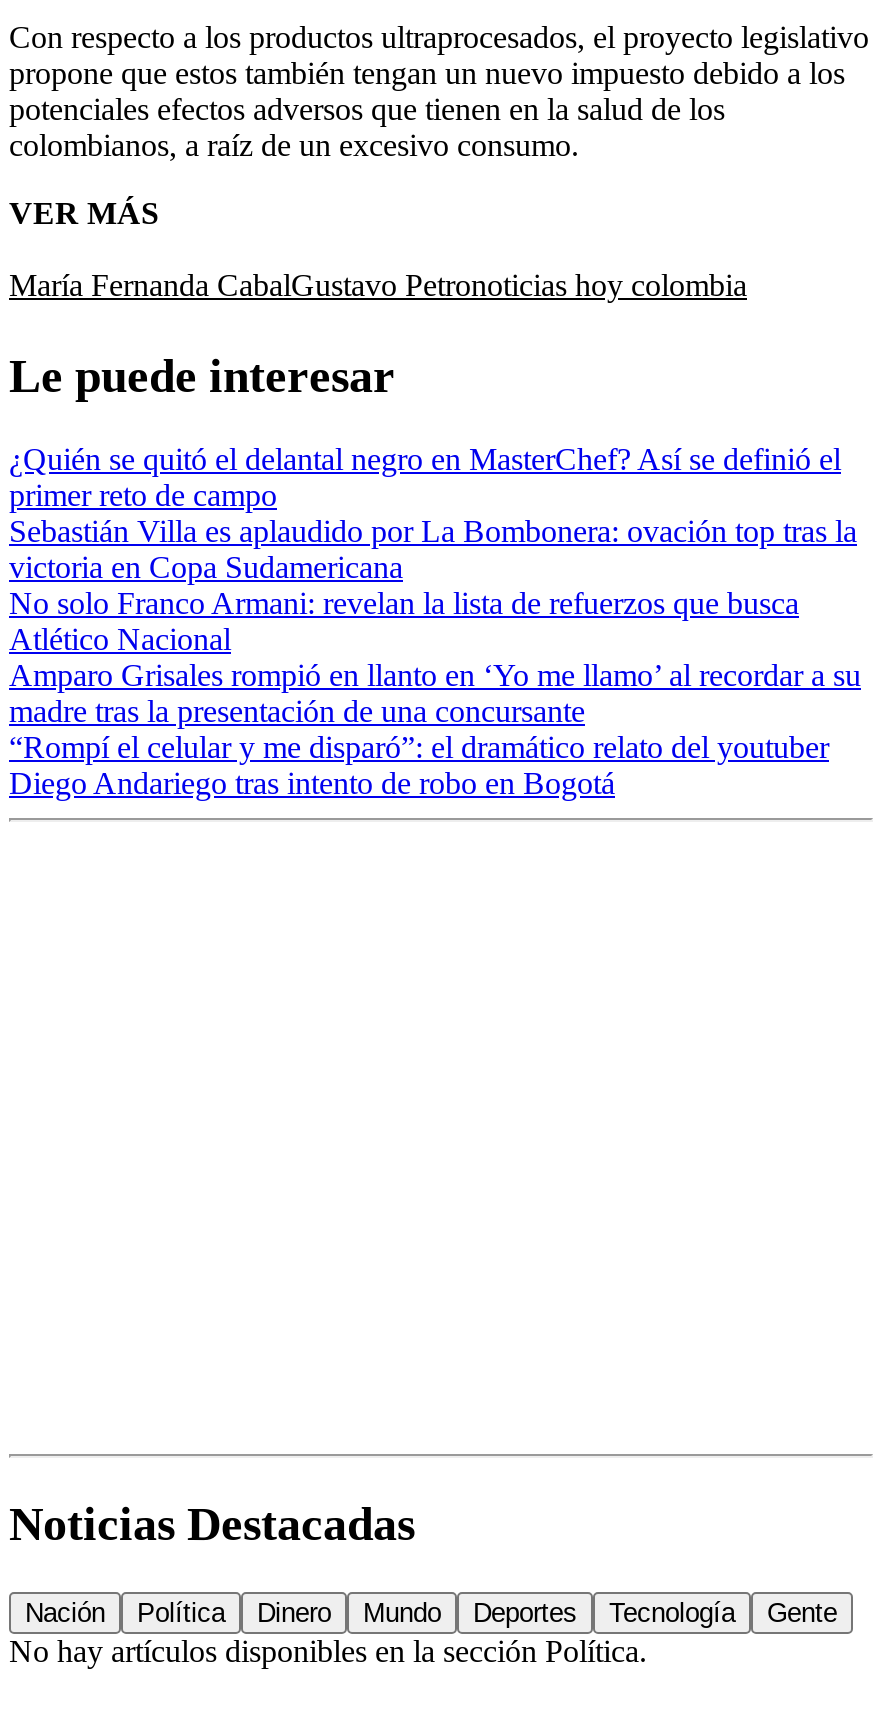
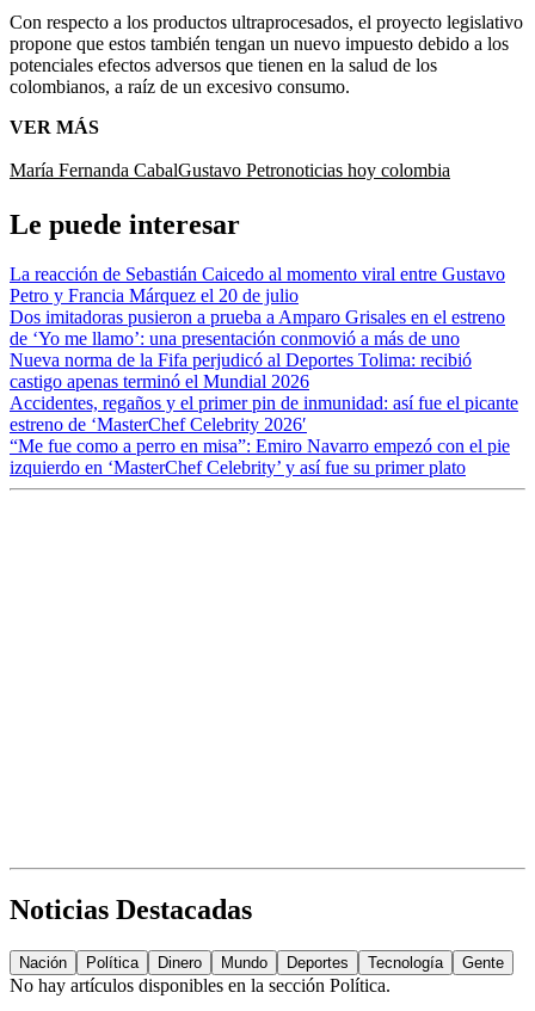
[9,443,861,801] ¿Quién se quitó el delantal negro en MasterChef? Así se definió el | primer reto de campo | Sebastián Villa es aplaudido por La Bombonera: ovación top tras la | victoria en Copa Sudamericana | No solo Franco Armani: revelan la lista de refuerzos que busca | Atlético Nacional | Amparo Grisales rompió en llanto en ‘Yo me llamo’ al recordar a su | madre tras la presentación de una concursante | “Rompí el celular y me disparó”: el dramático relato del youtuber | Diego Andariego tras intento de robo en Bogotá -> [10,264,518,478] La reacción de Sebastián Caicedo al momento viral entre Gustavo | Petro y Francia Márquez el 20 de julio | Dos imitadoras pusieron a prueba a Amparo Grisales en el estreno | de ‘Yo me llamo’: una presentación conmovió a más de uno | Nueva norma de la Fifa perjudicó al Deportes Tolima: recibió | castigo apenas terminó el Mundial 2026 | Accidentes, regaños y el primer pin de inmunidad: así fue el picante | estreno de ‘MasterChef Celebrity 2026′ | “Me fue como a perro en misa”: Emiro Navarro empezó con el pie | izquierdo en ‘MasterChef Celebrity’ y así fue su primer plato

